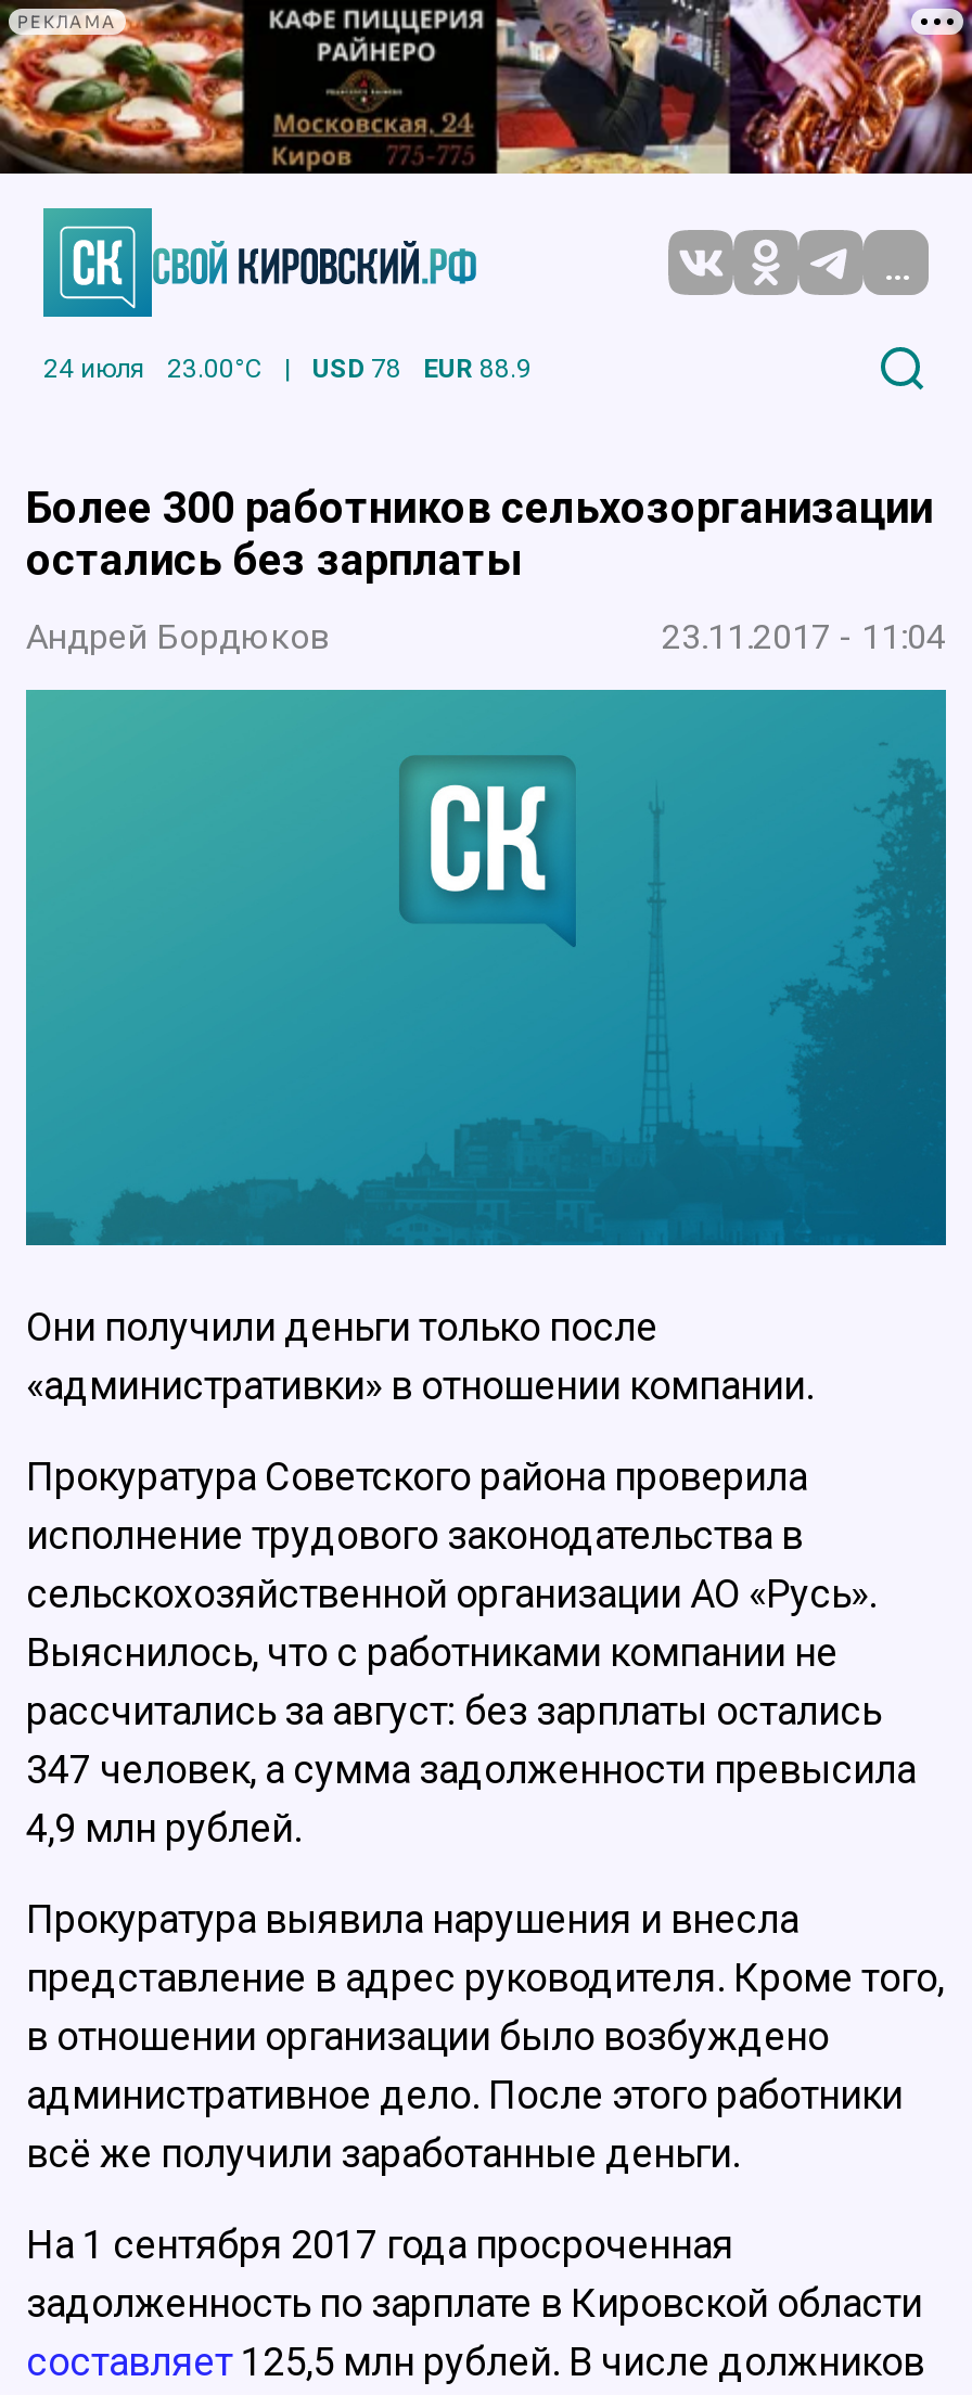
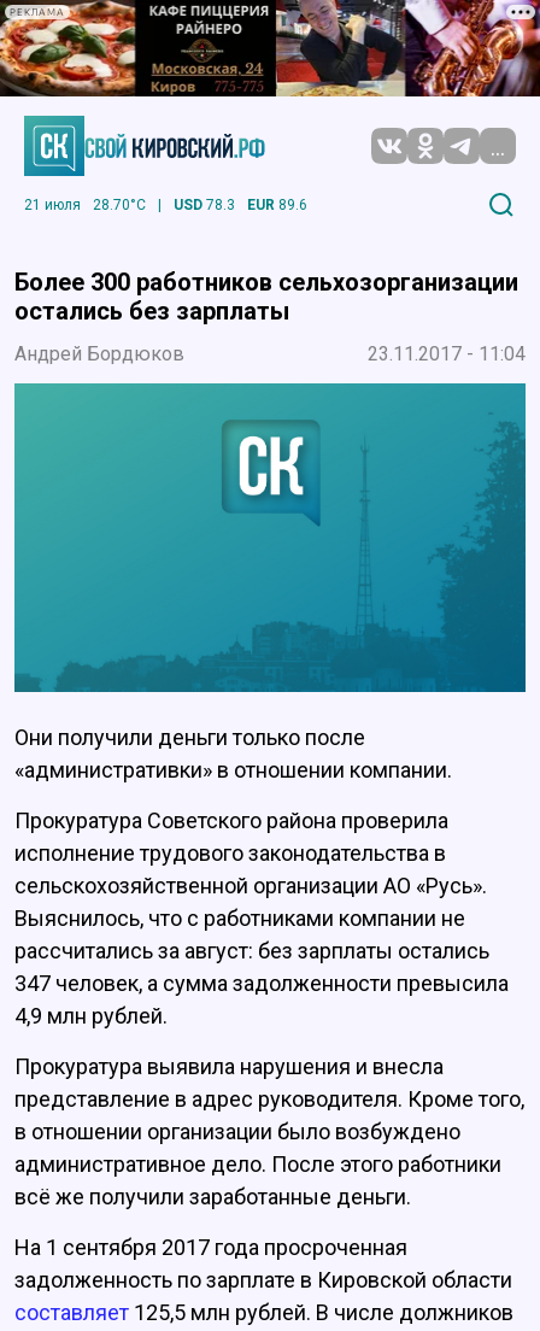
[43,353,263,383] 24 июля | 23.00°C -> [24,196,146,213] 21 июля | 28.70°C
[312,353,401,383] USD 78 -> [174,196,235,213] USD 78.3
[423,353,532,383] EUR 88.9 -> [247,196,307,213] EUR 89.6

